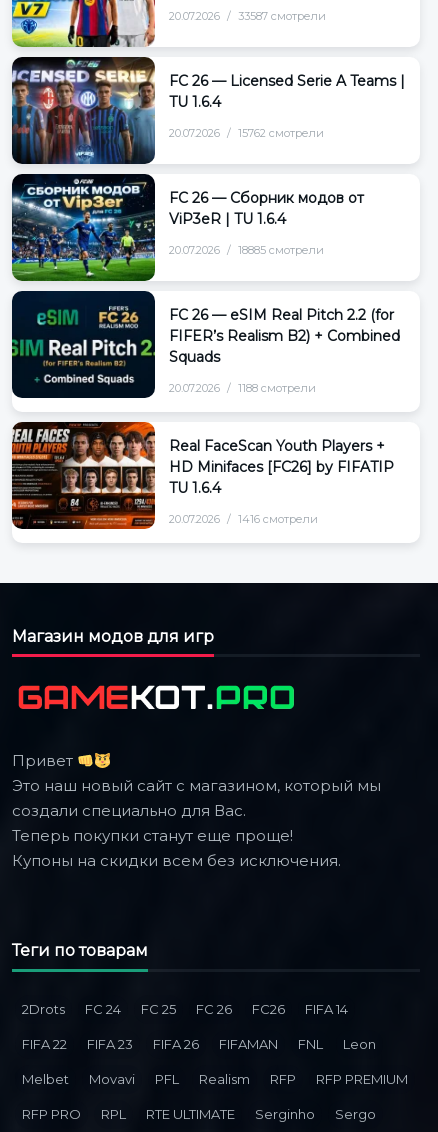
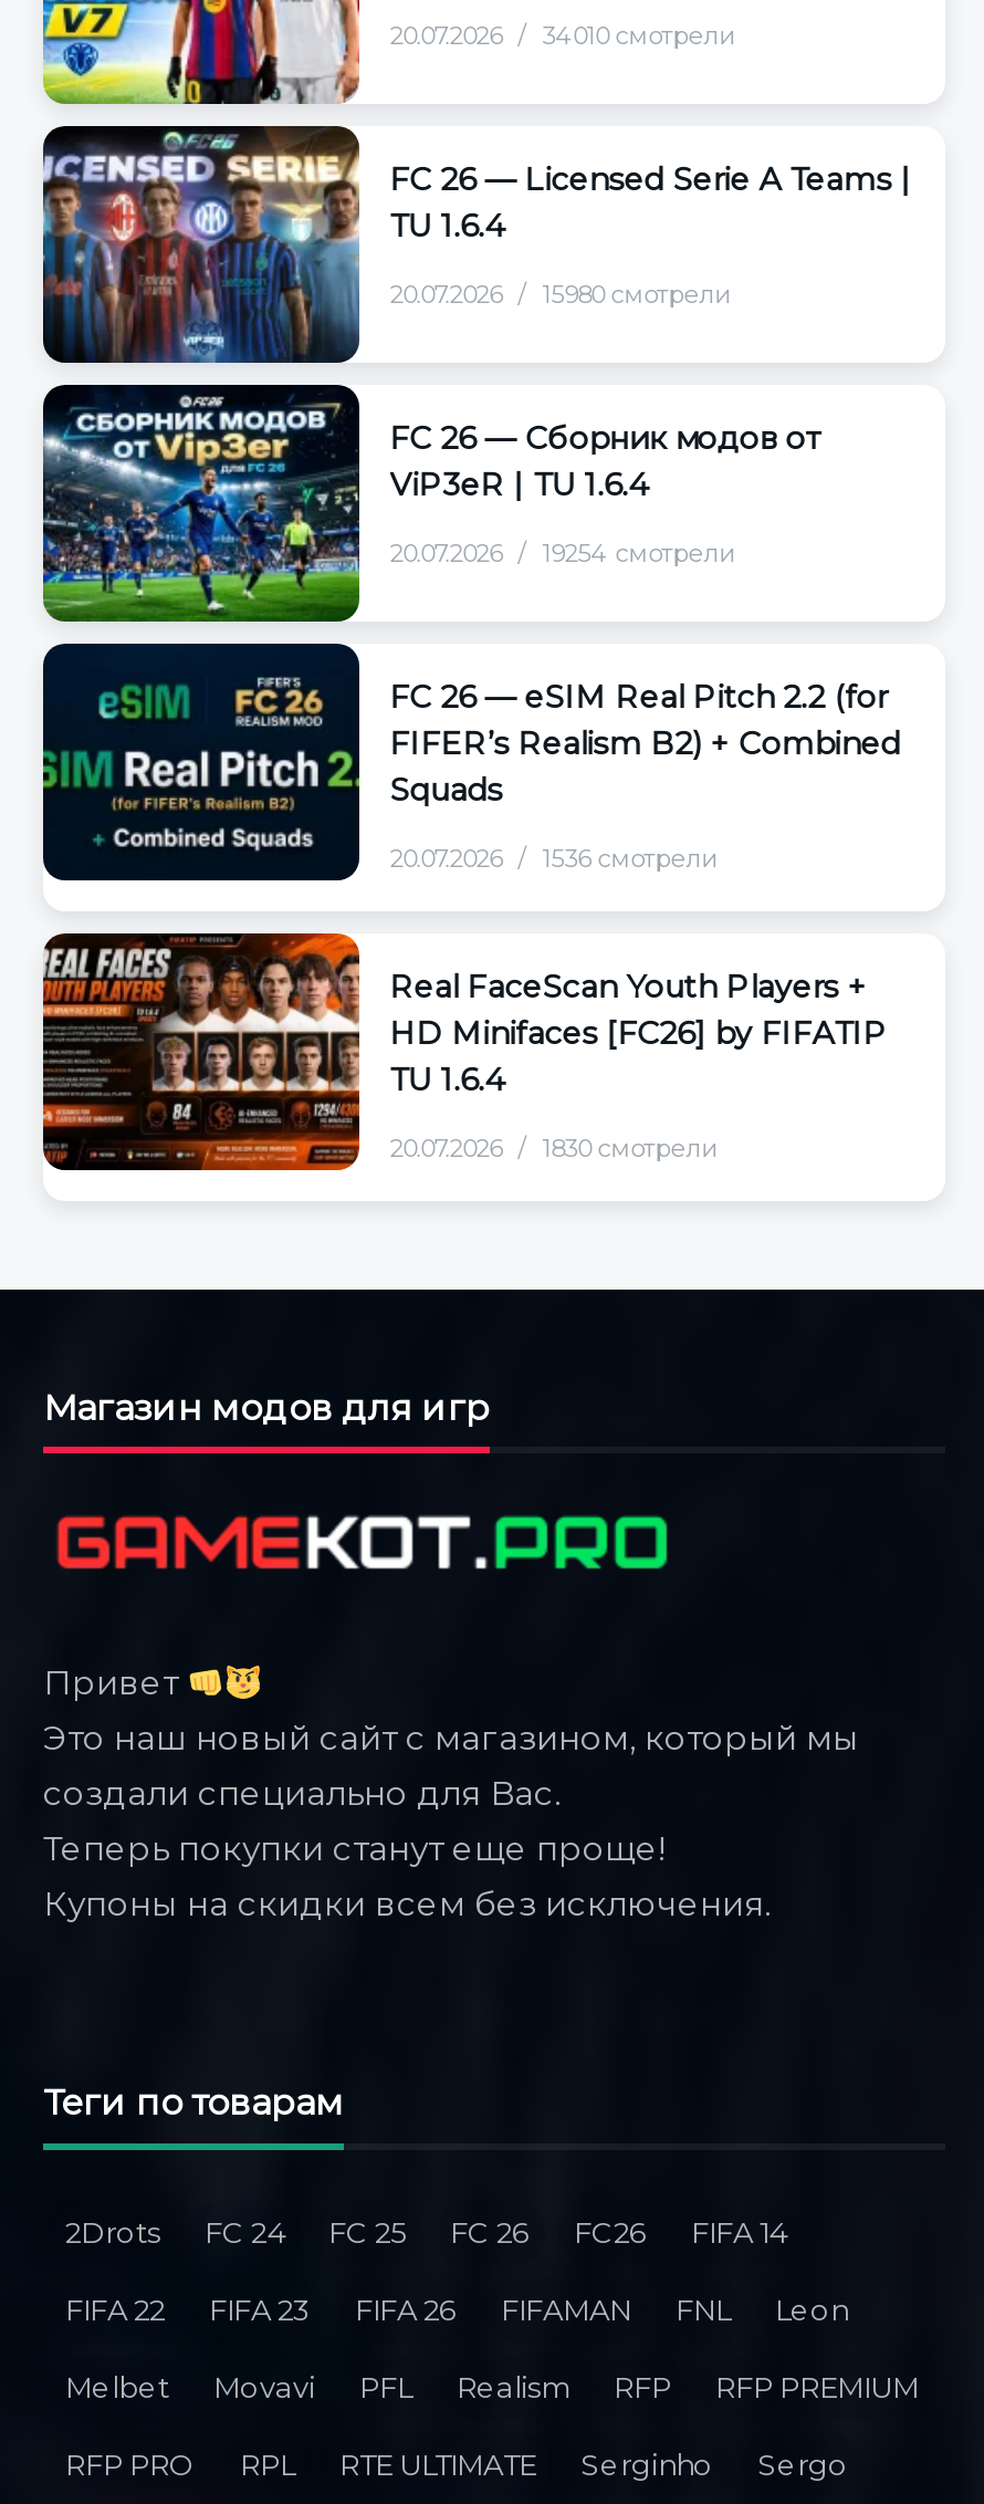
[169,9,326,23] 20.07.2026 33587 смотрели -> [390,19,737,50] 20.07.2026 34010 смотрели
[169,126,324,140] 20.07.2026 15762 смотрели -> [390,278,733,309] 20.07.2026 15980 смотрели
[169,243,324,257] 20.07.2026 18885 смотрели -> [390,537,737,568] 20.07.2026 19254 смотрели
[169,381,316,395] 20.07.2026 1188 смотрели -> [390,842,719,873] 20.07.2026 1536 смотрели
[169,512,318,526] 20.07.2026 1416 смотрели -> [390,1132,719,1163] 20.07.2026 1830 смотрели

